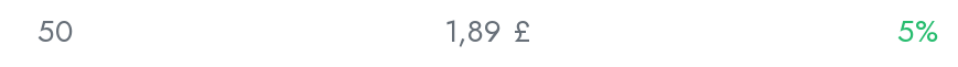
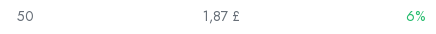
[444,11,530,53] 1,89 £ -> [202,7,239,26] 1,87 £
[897,11,937,53] 5% -> [406,7,425,26] 6%

